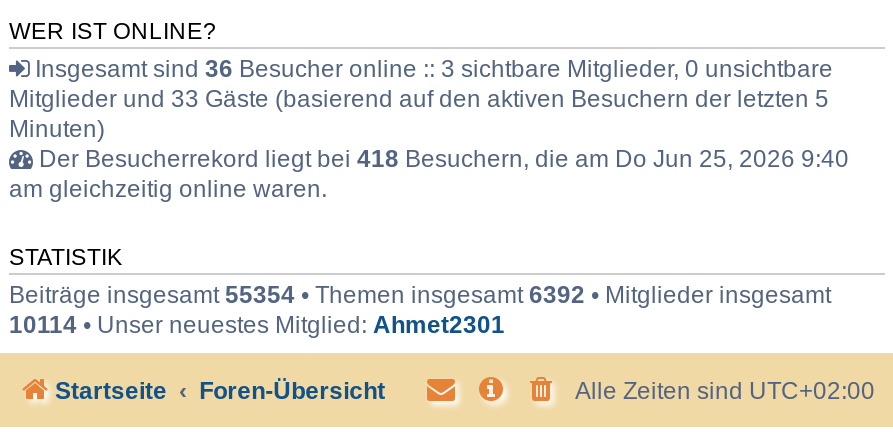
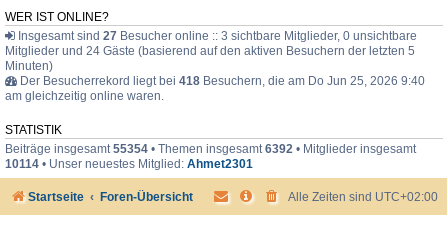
[29,54,833,82] Insgesamt sind 36 Besucher online :: 3 sichtbare Mitglieder, 0 unsichtbare -> [15,28,417,42] Insgesamt sind 27 Besucher online :: 3 sichtbare Mitglieder, 0 unsichtbare
[9,84,829,112] Mitglieder und 33 Gäste (basierend auf den aktiven Besuchern der letzten 5 -> [5,43,415,57] Mitglieder und 24 Gäste (basierend auf den aktiven Besuchern der letzten 5

